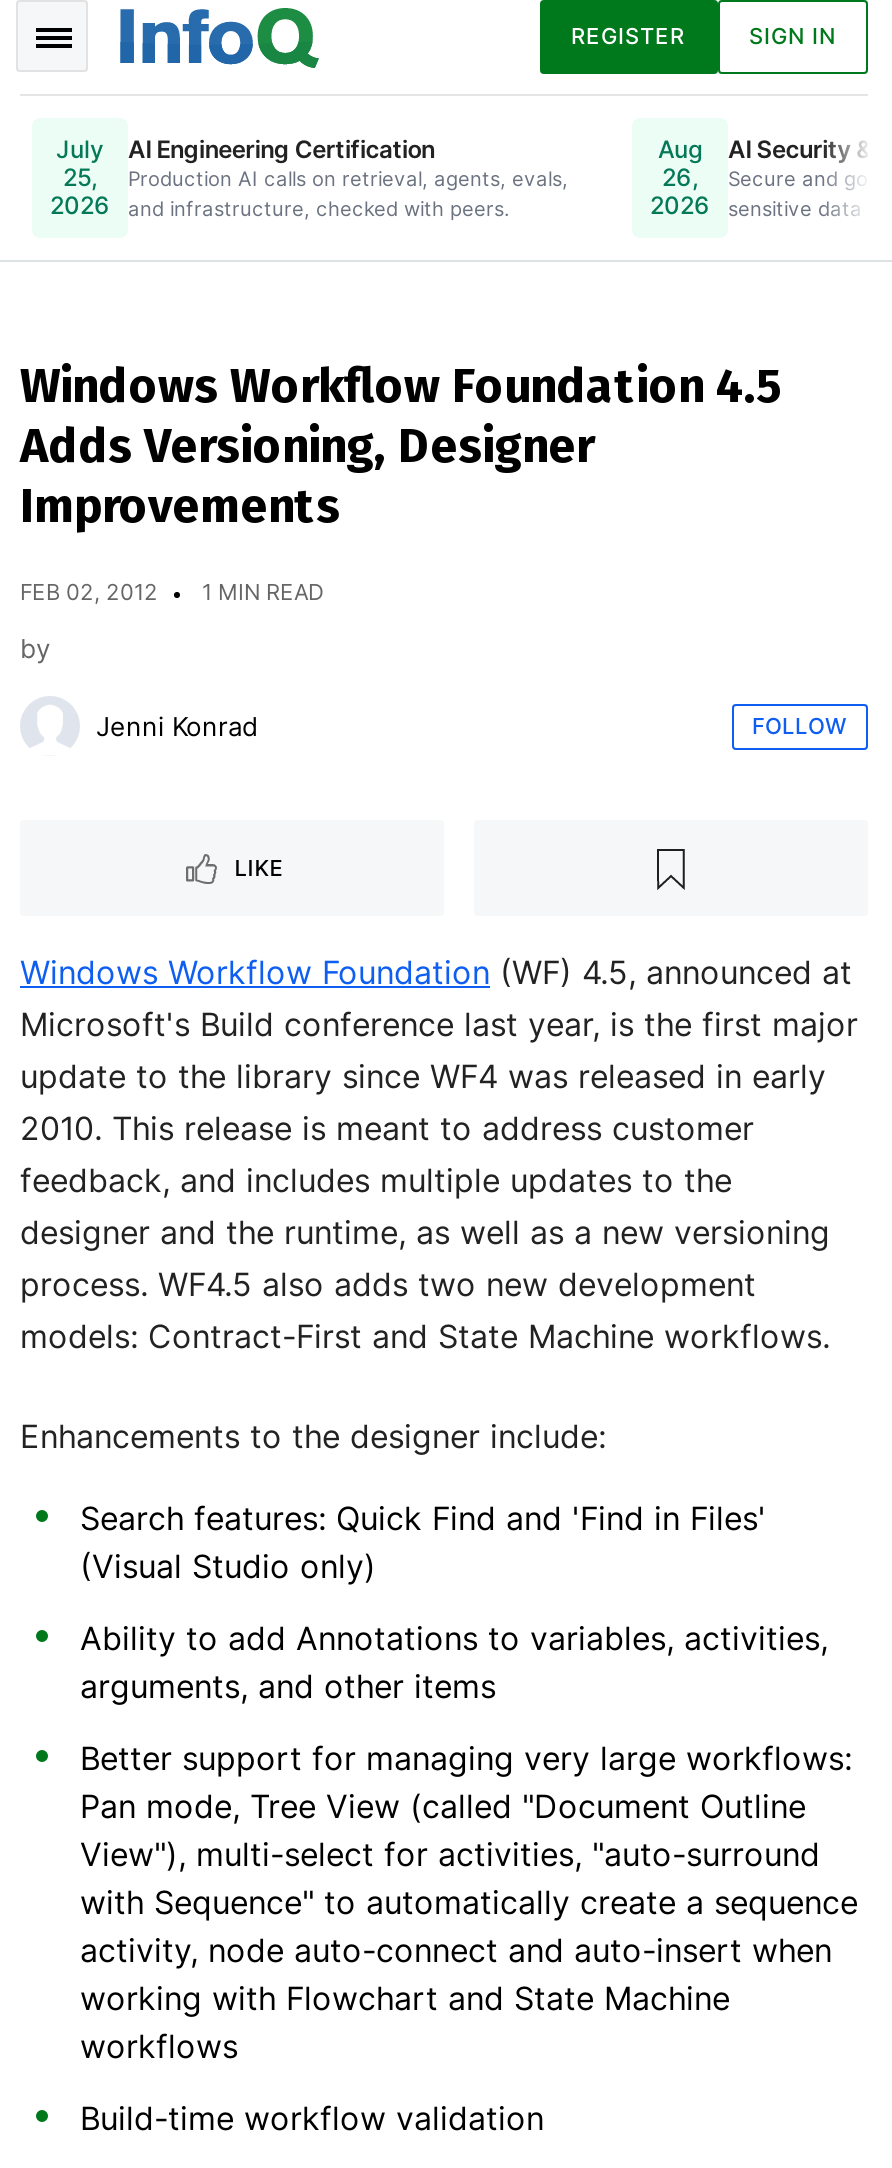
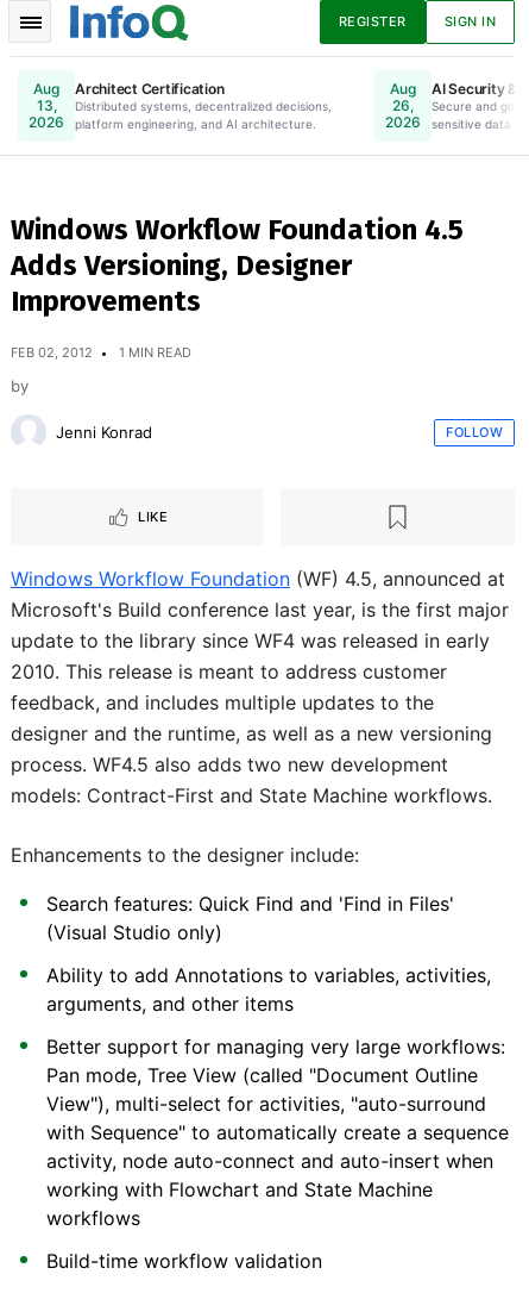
[56,134,104,192] July | 25, -> [33,80,59,114] Aug | 13,
[128,133,568,219] AI Engineering Certification | Production AI calls on retrieval, agents, evals, | and infrastructure, checked with peers. -> [75,79,332,130] Architect Certification | Distributed systems, decentralized decisions, | platform engineering, and AI architecture.

